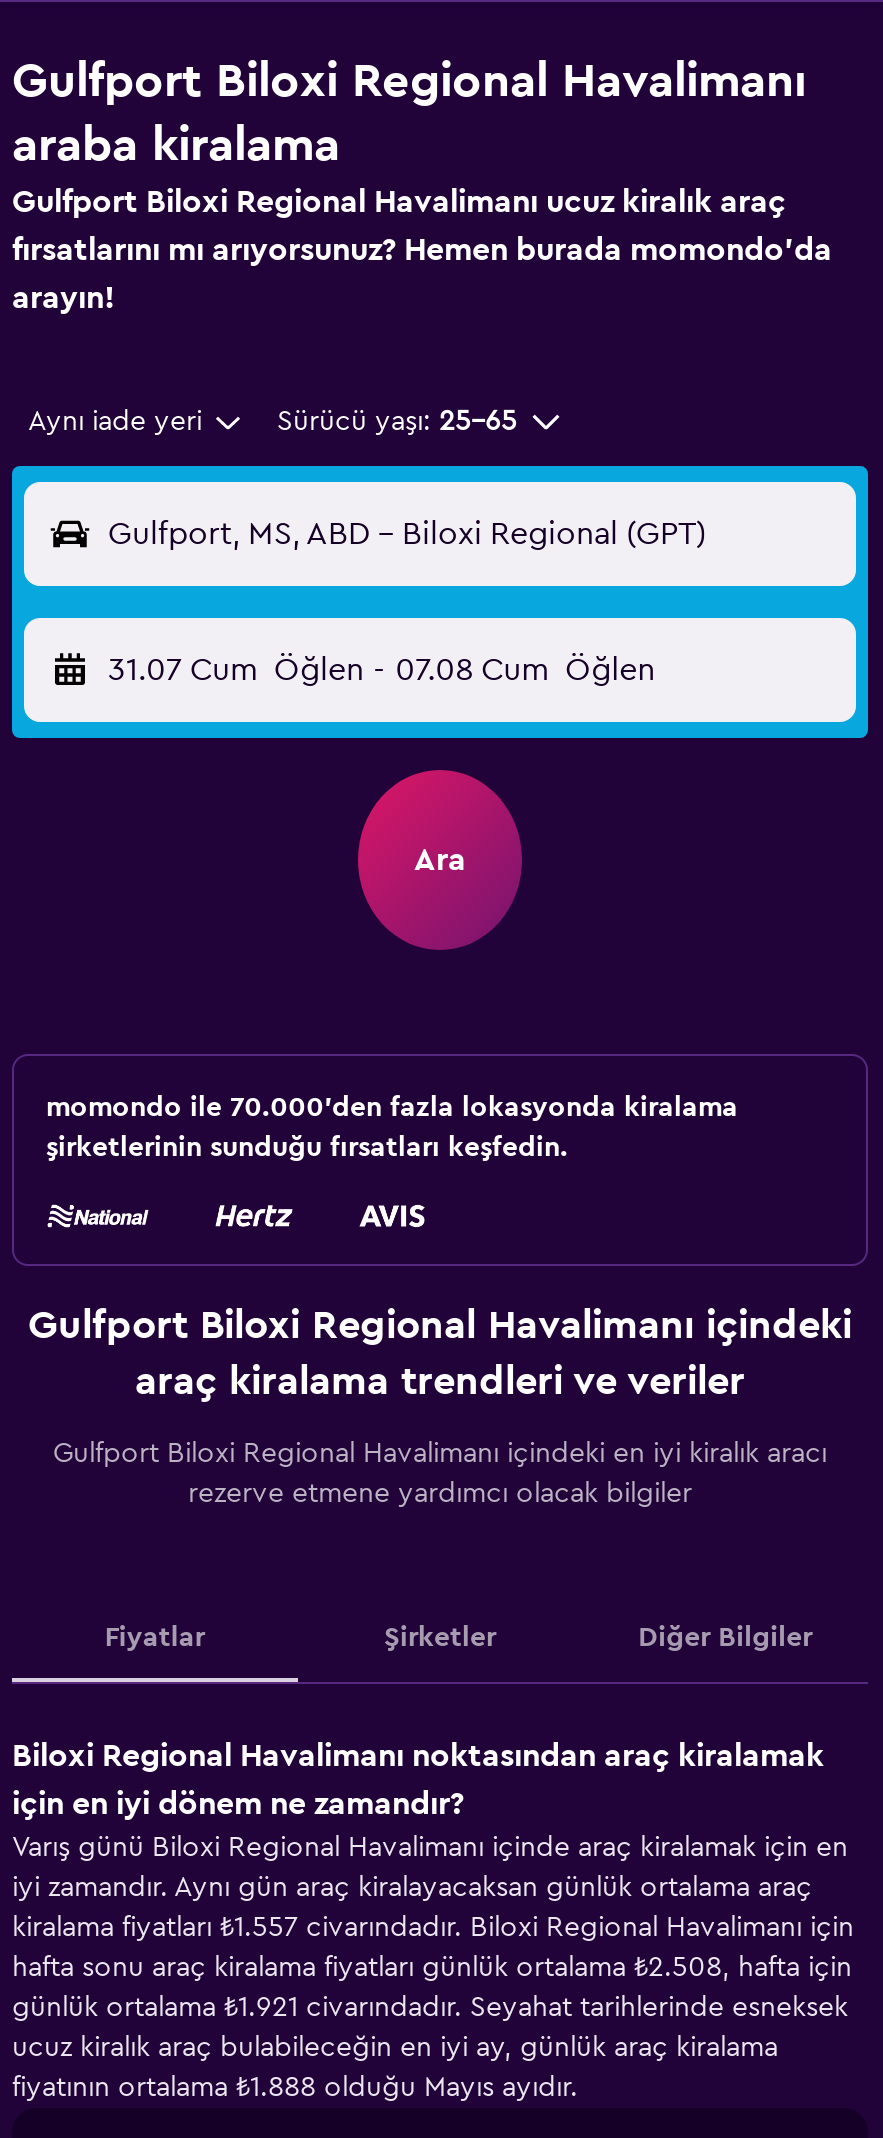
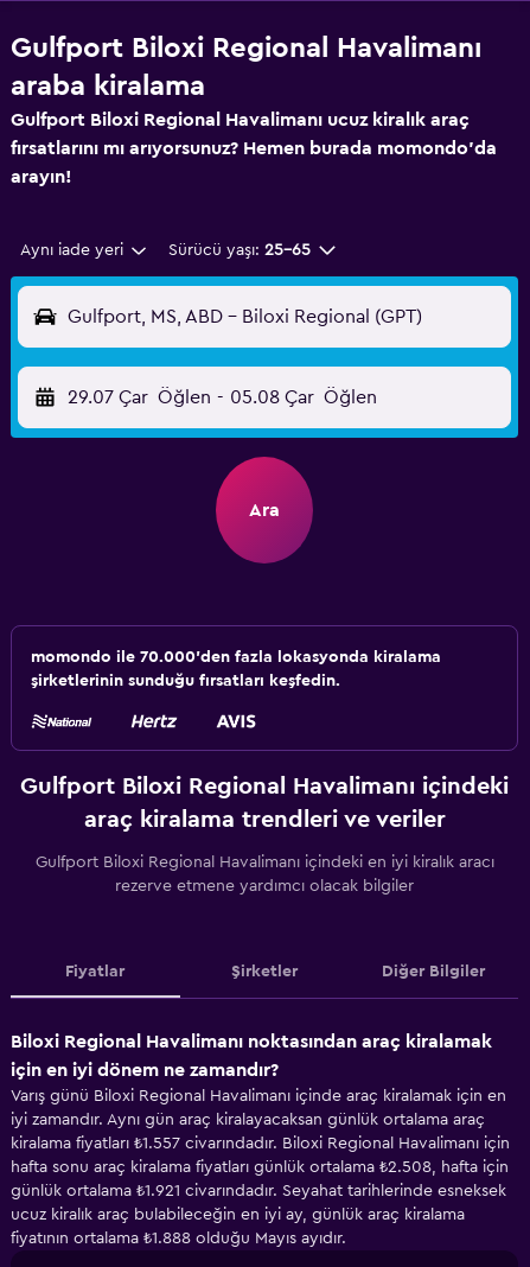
[108,654,655,686] 31.07 Cum Öğlen - 07.08 Cum Öğlen -> [68,388,377,407] 29.07 Çar Öğlen - 05.08 Çar Öğlen

